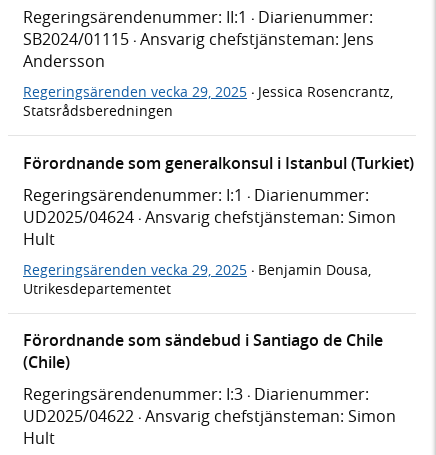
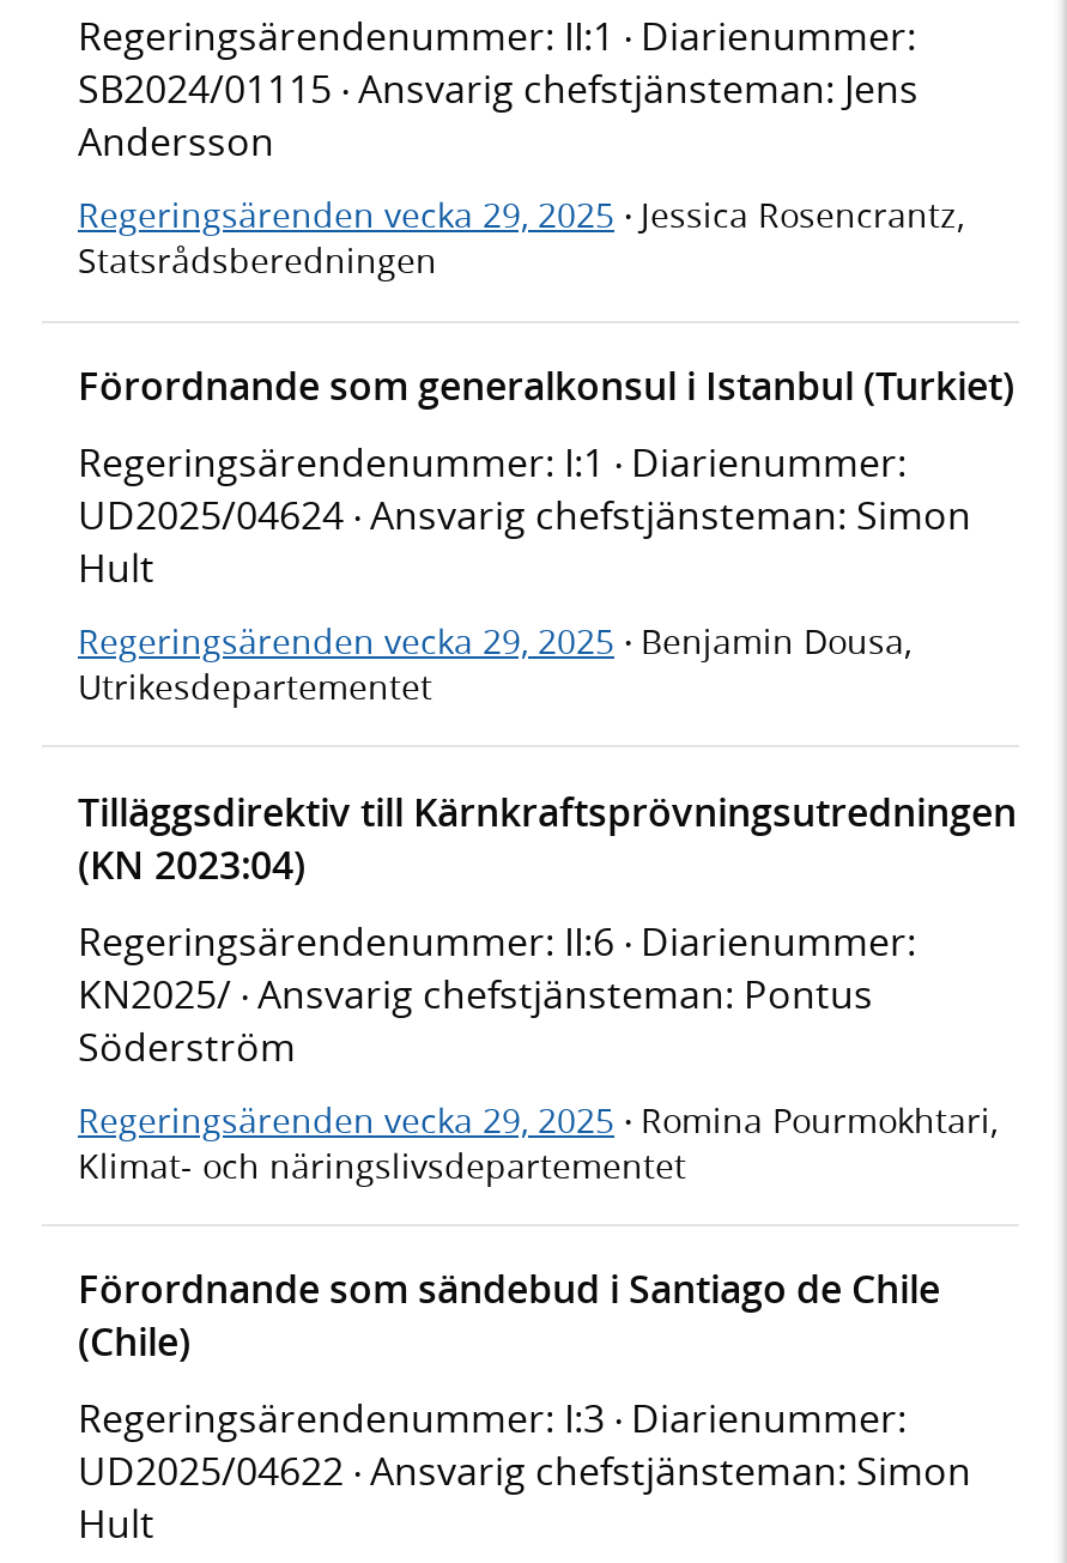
none -> [78,786,1017,1188] Tilläggsdirektiv till Kärnkraftsprövningsutredningen | (KN 2023:04) | Regeringsärendenummer: II:6 · Diarienummer: | KN2025/ · Ansvarig chefstjänsteman: Pontus | Söderström | Regeringsärenden vecka 29, 2025 · Romina Pourmokhtari, | Klimat- och näringslivsdepartementet

